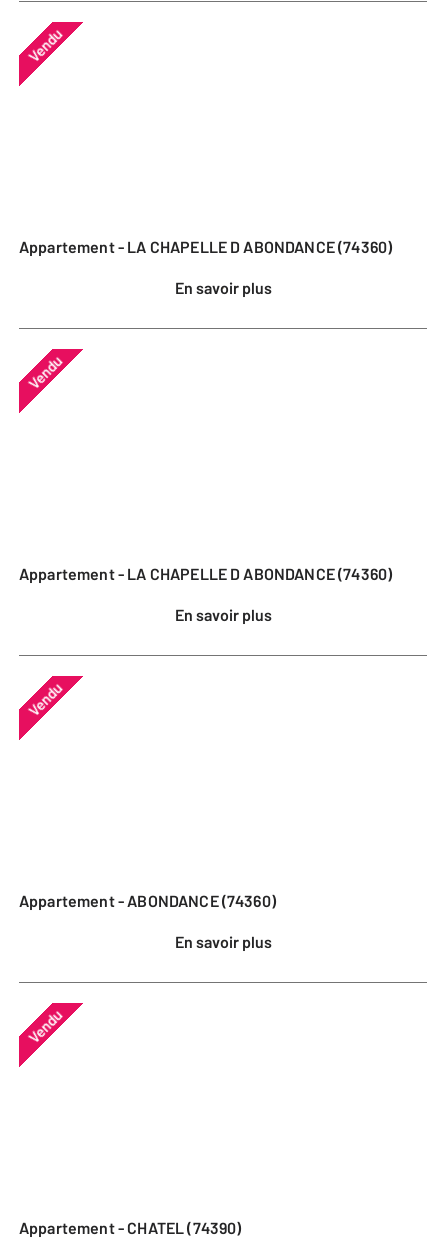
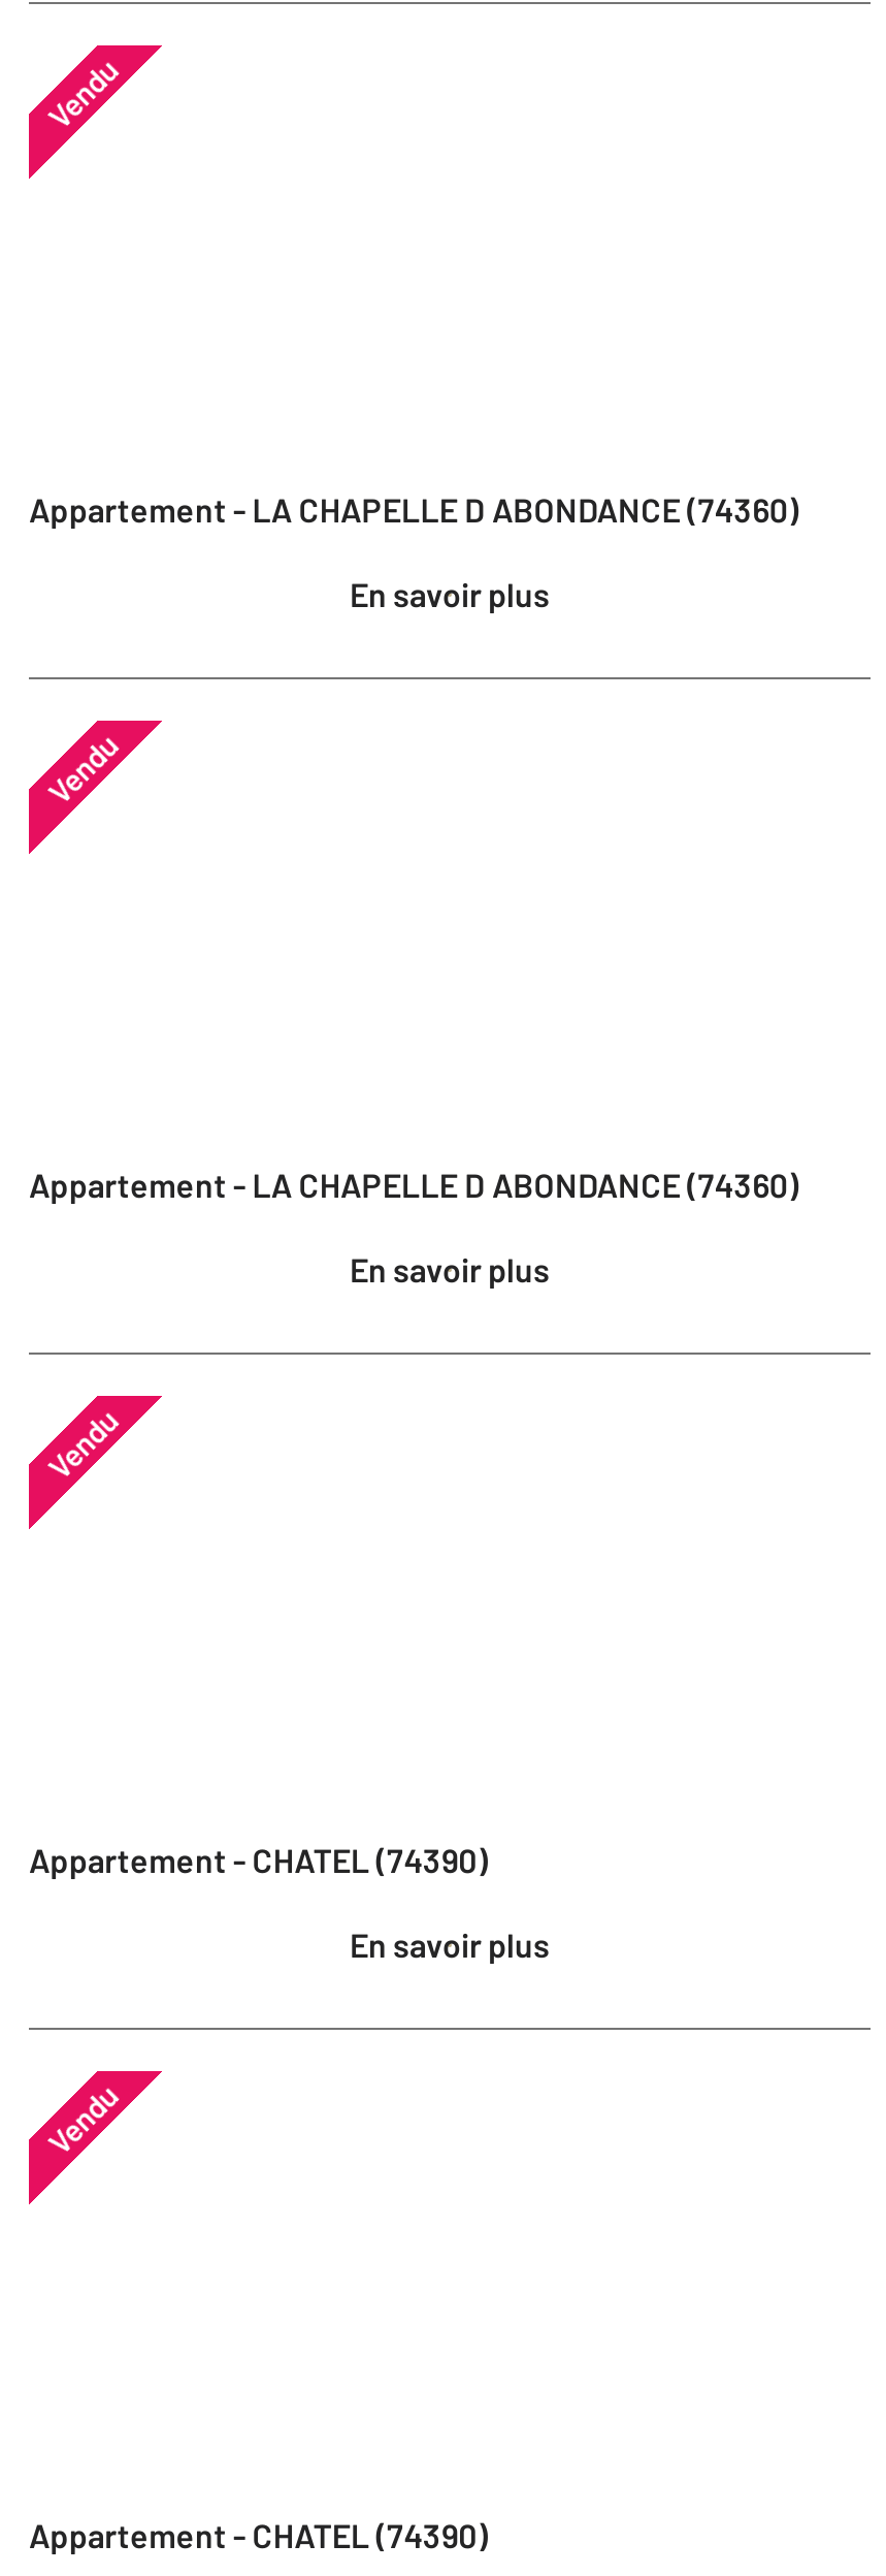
[29,891,276,910] Appartement - ABONDANCE (74360) -> [50,1840,488,1879] Appartement - CHATEL (74390)

